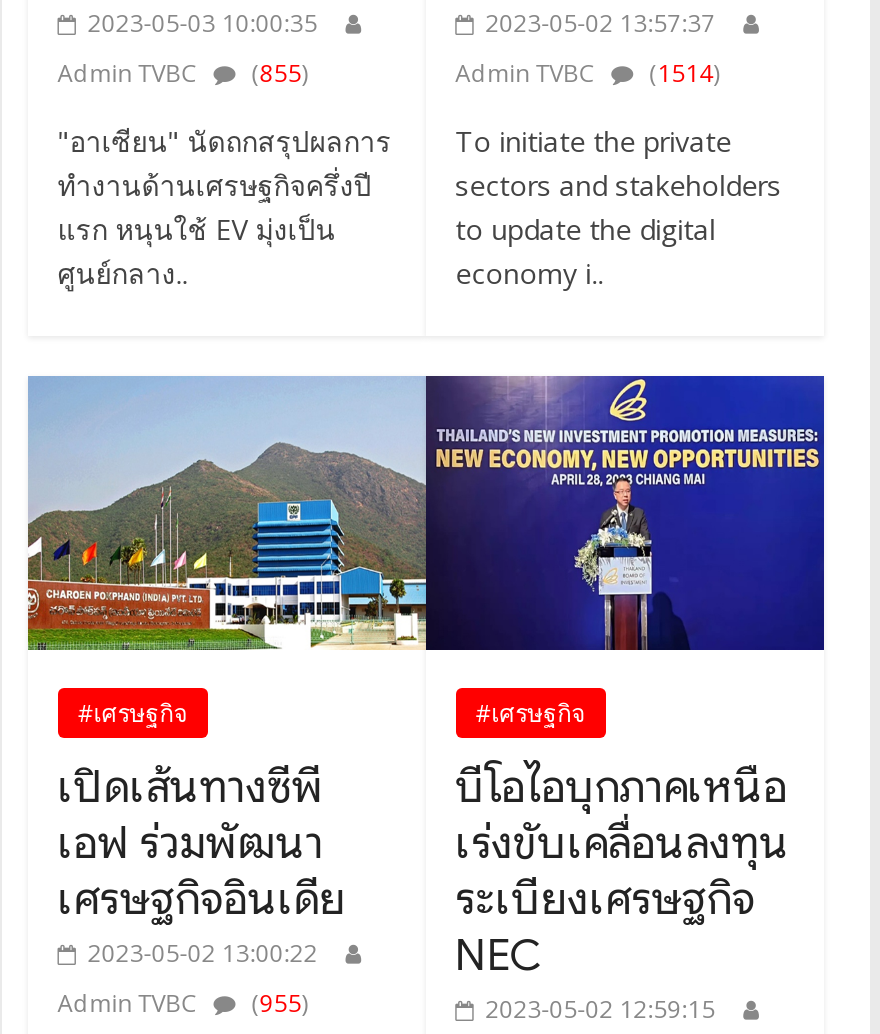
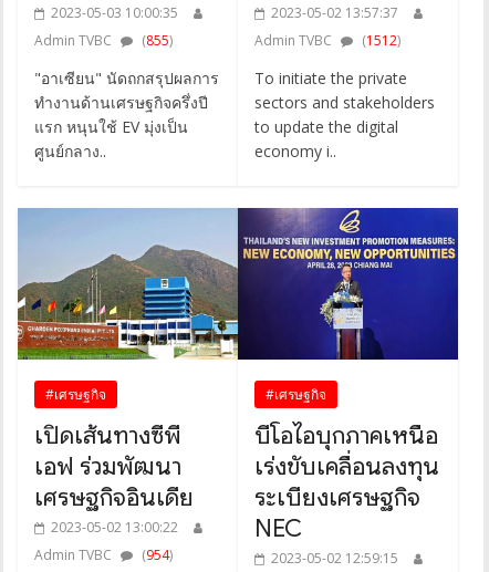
[455,55,719,89] Admin TVBC (1514) -> [254,31,400,49] Admin TVBC (1512)
[58,986,308,1020] Admin TVBC (955) -> [34,546,172,564] Admin TVBC (954)

